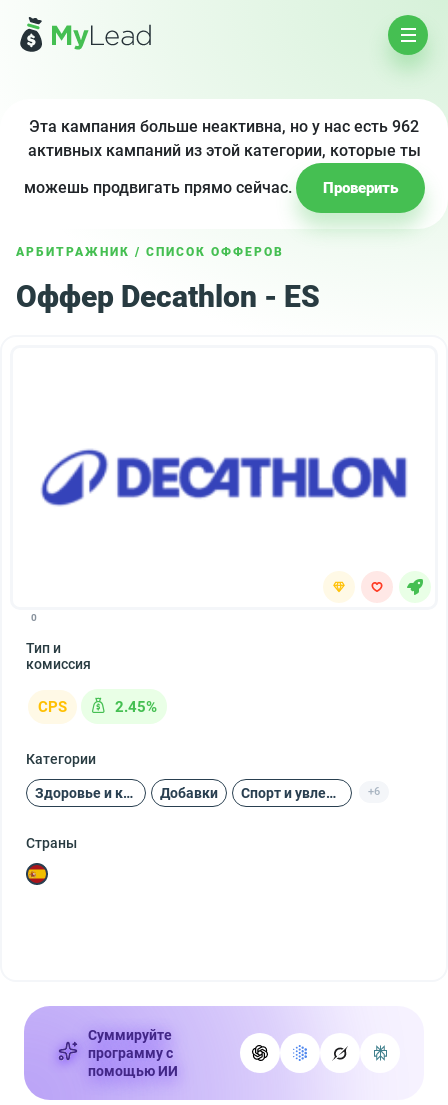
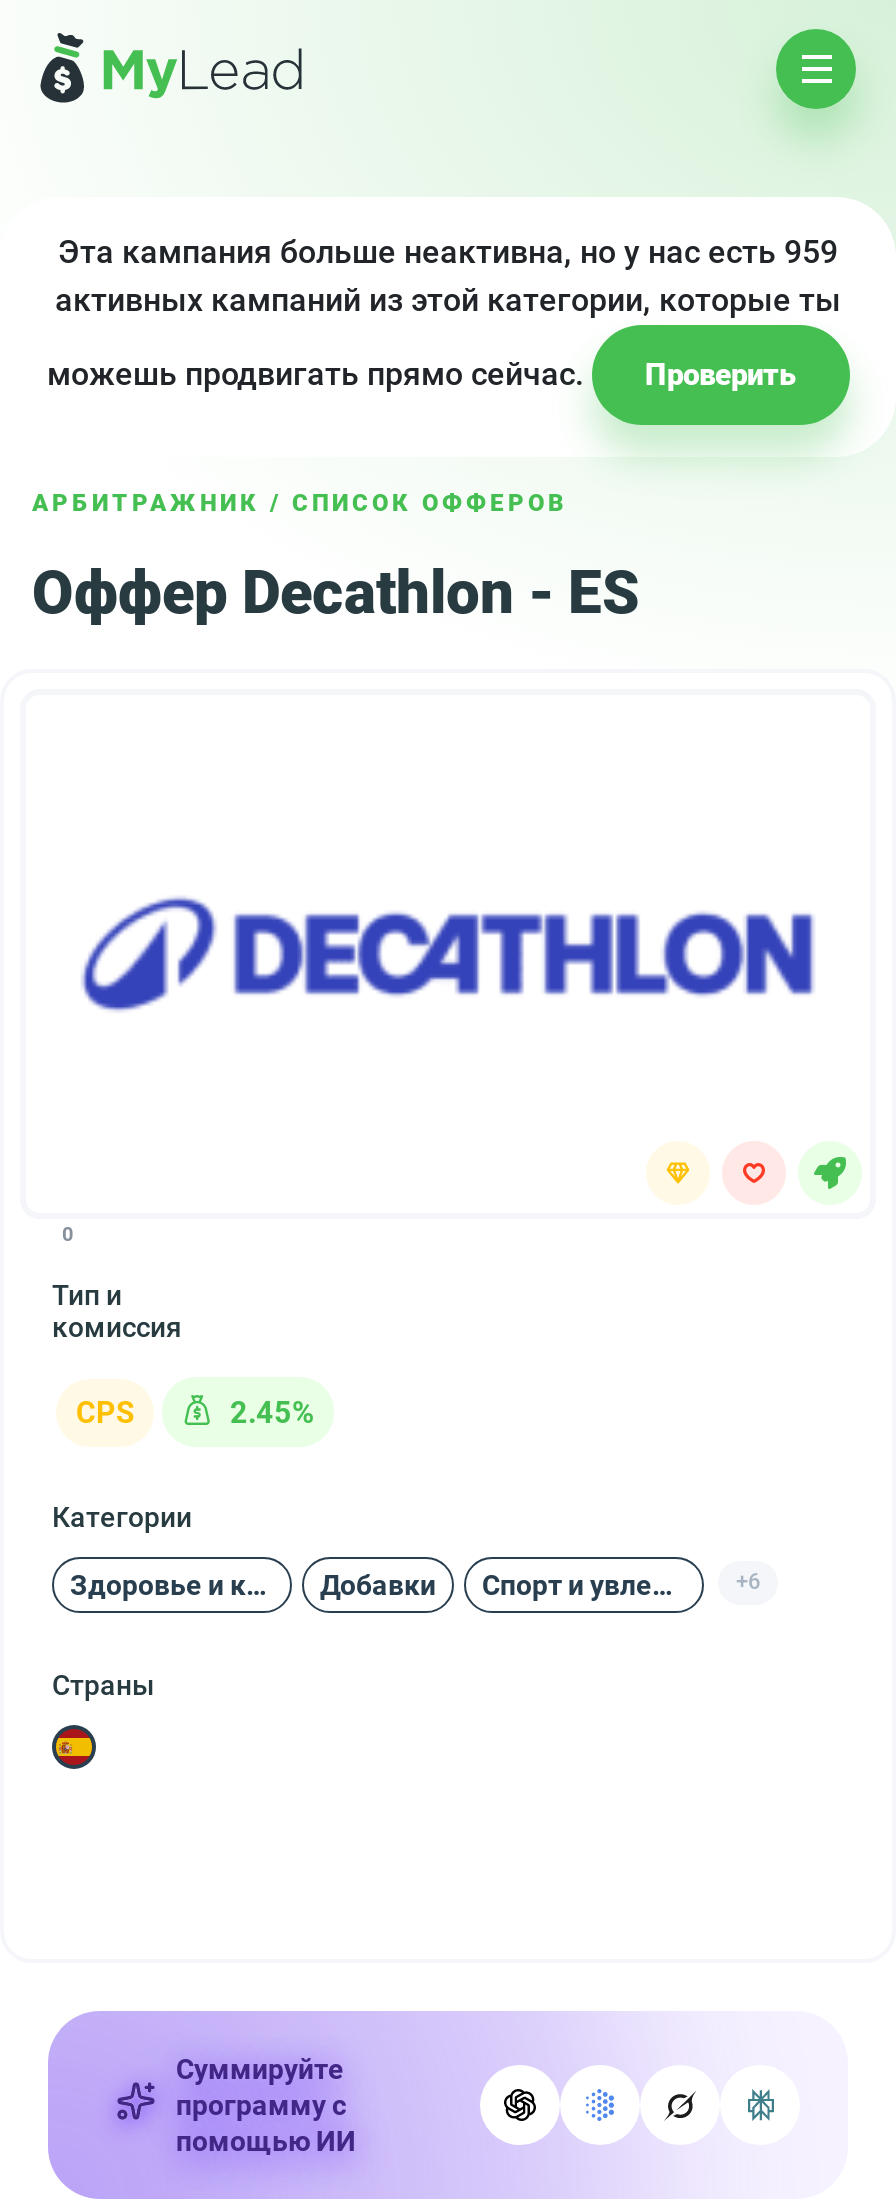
[29,117,419,136] Эта кампания больше неактивна, но у нас есть 962 -> [58,233,838,271] Эта кампания больше неактивна, но у нас есть 959

